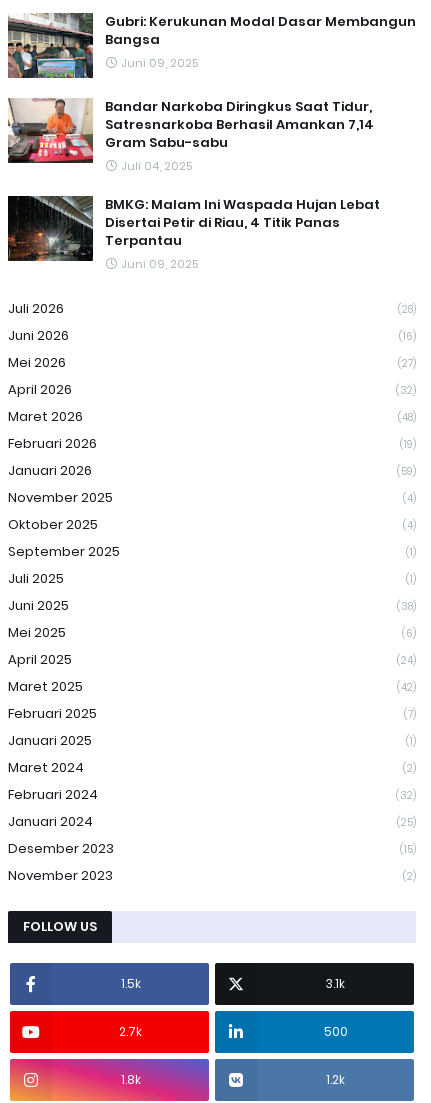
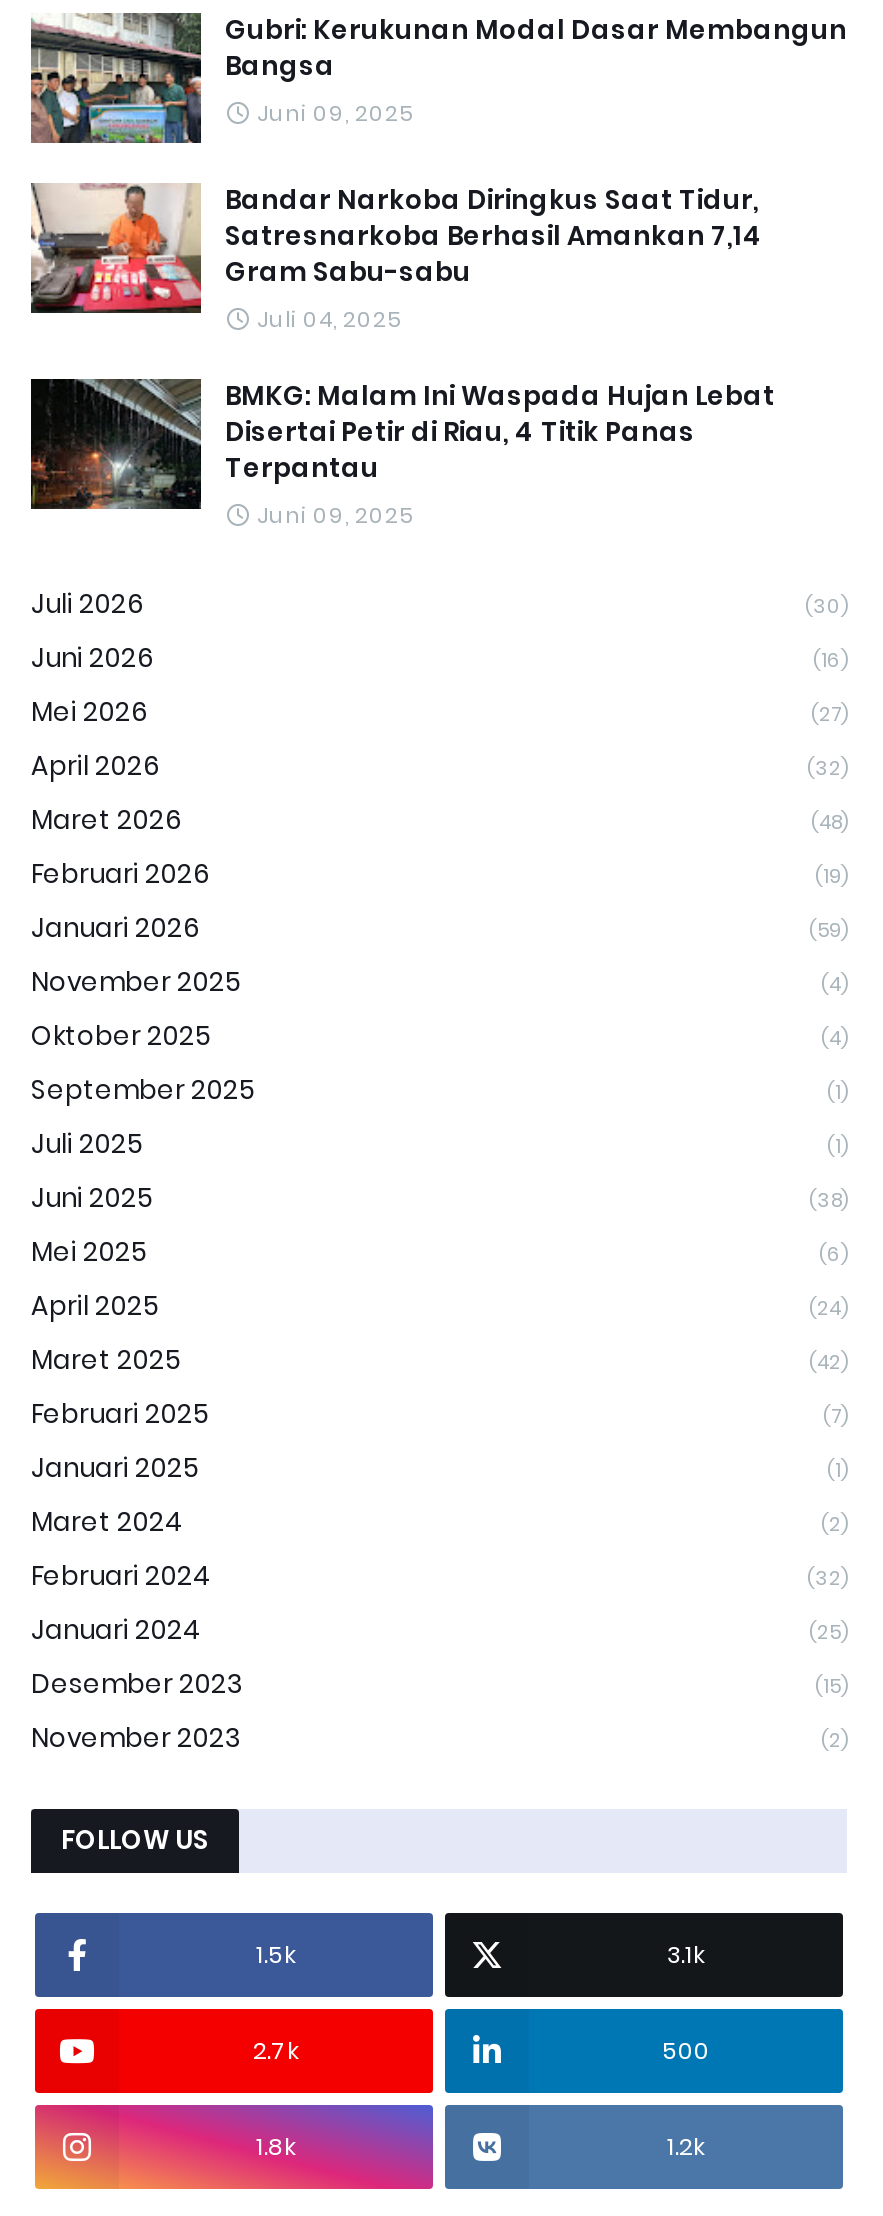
[398,302,416,317] (28) -> [805,591,847,621] (30)

